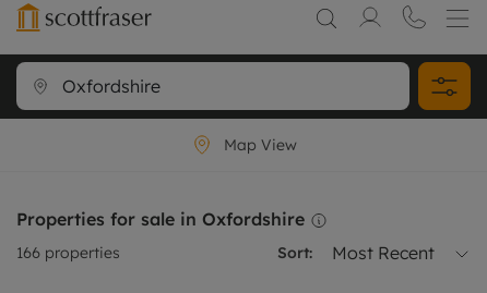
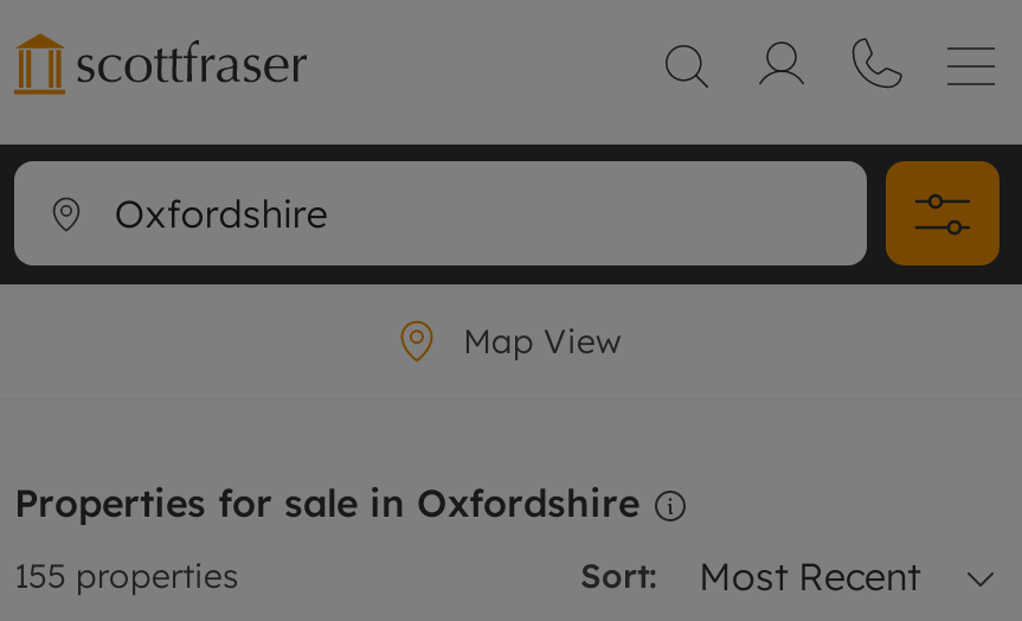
[16,243,120,263] 166 properties -> [14,555,239,597] 155 properties

